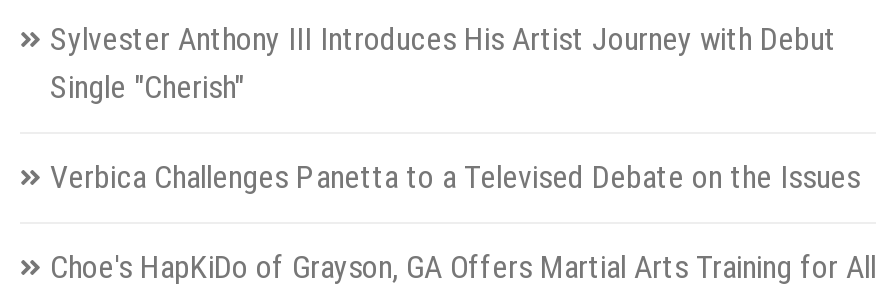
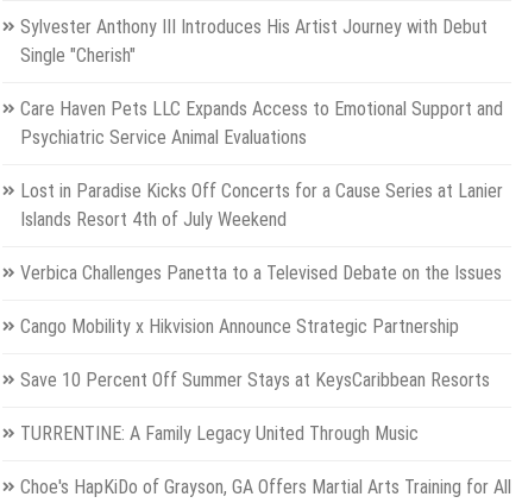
none -> [20,98,503,231] Care Haven Pets LLC Expands Access to Emotional Support and | Psychiatric Service Animal Evaluations | Lost in Paradise Kicks Off Concerts for a Cause Series at Lanier | Islands Resort 4th of July Weekend
none -> [20,315,490,445] Cango Mobility x Hikvision Announce Strategic Partnership | Save 10 Percent Off Summer Stays at KeysCaribbean Resorts | TURRENTINE: A Family Legacy United Through Music

